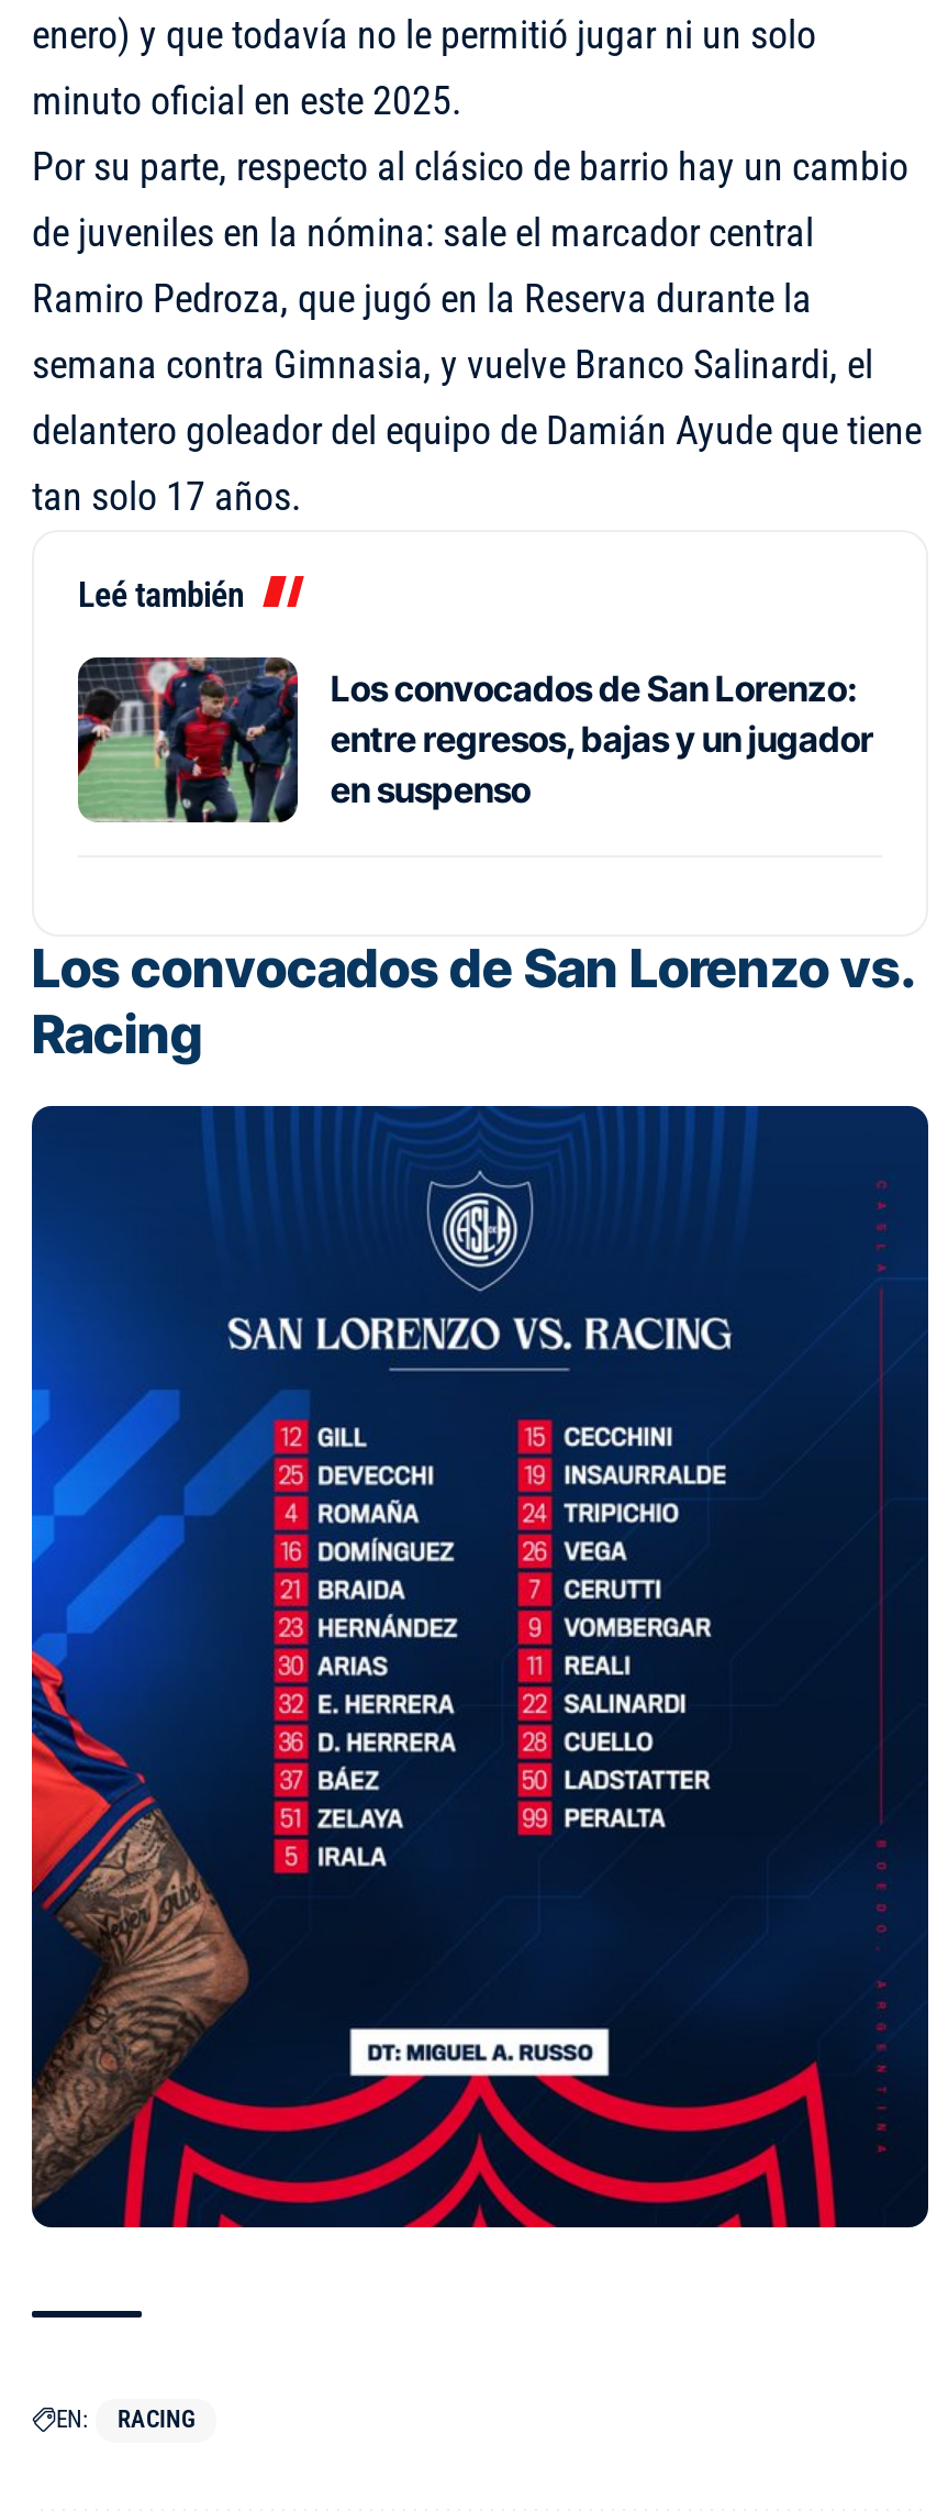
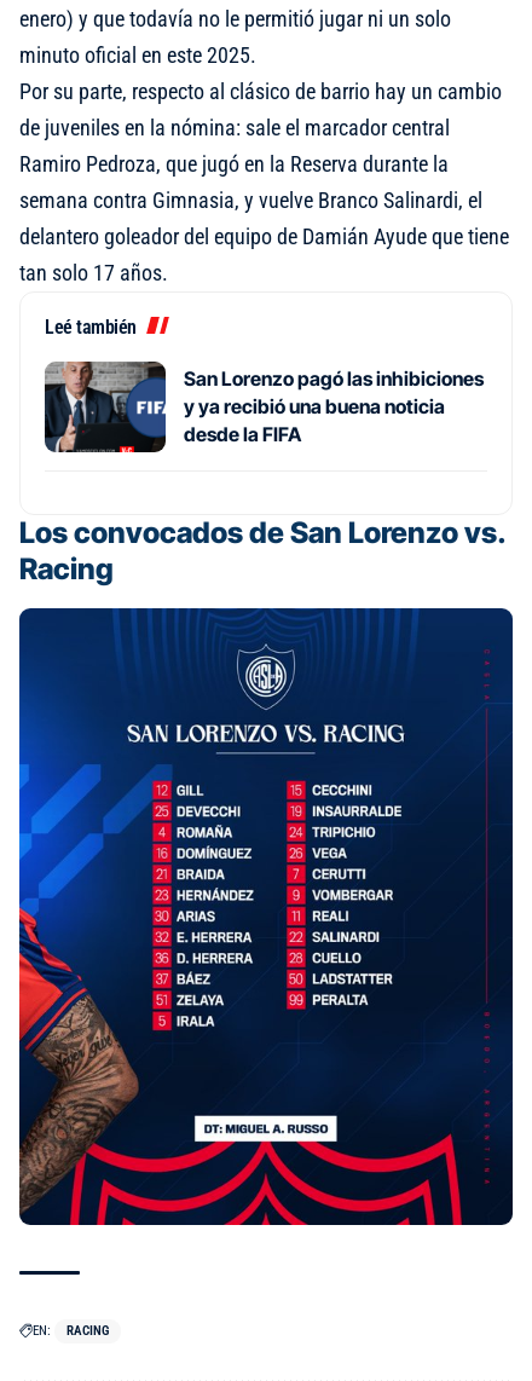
[76,657,873,825] [image] | Los convocados de San Lorenzo: | entre regresos, bajas y un jugador | en suspenso -> [44,362,484,453] [image] | San Lorenzo pagó las inhibiciones | y ya recibió una buena noticia | desde la FIFA

